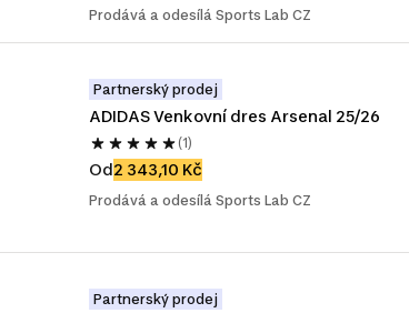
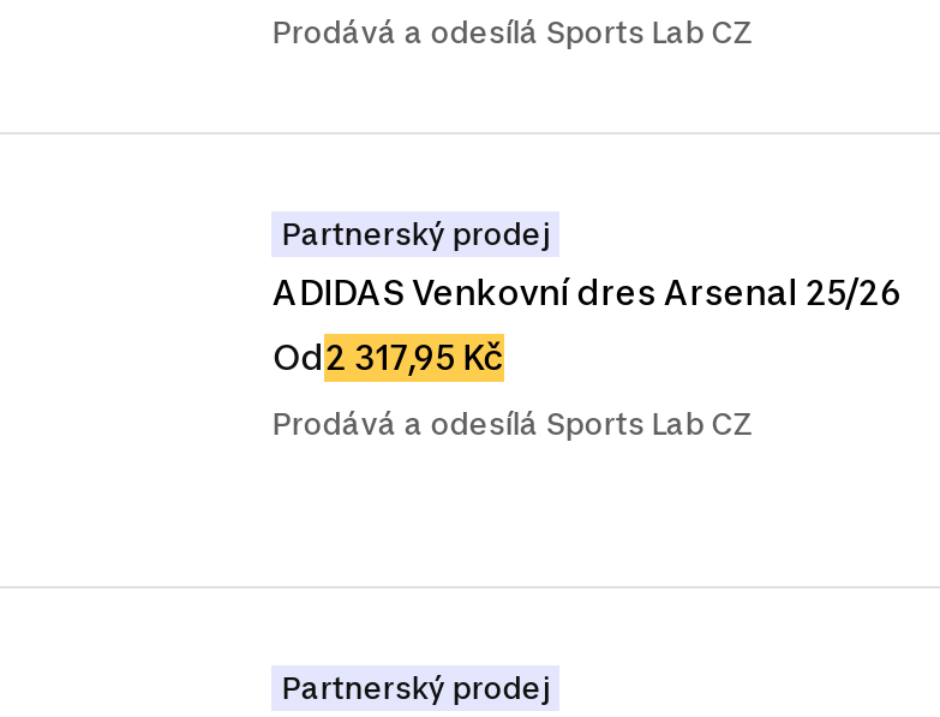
[89,134,203,179] (1) | Od2 343,10 Kč -> [272,336,505,377] Od2 317,95 Kč

